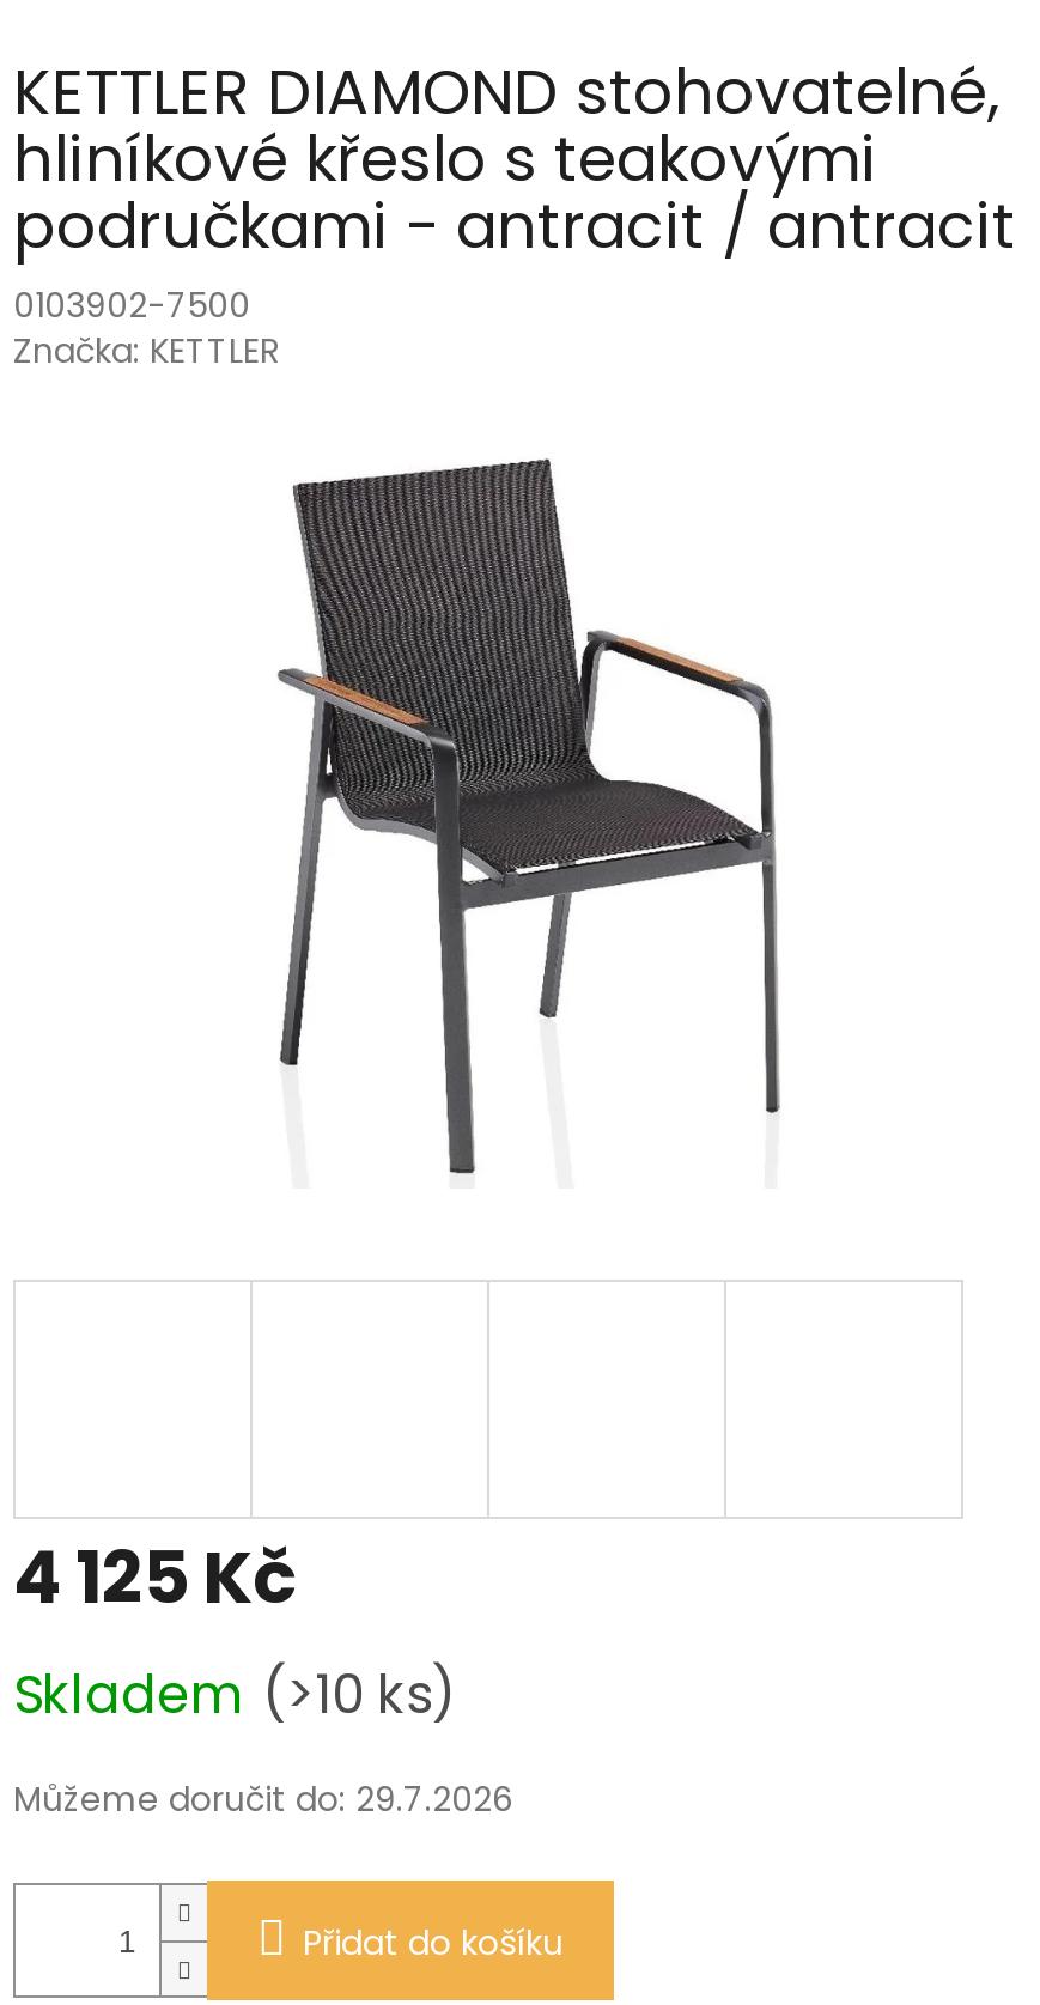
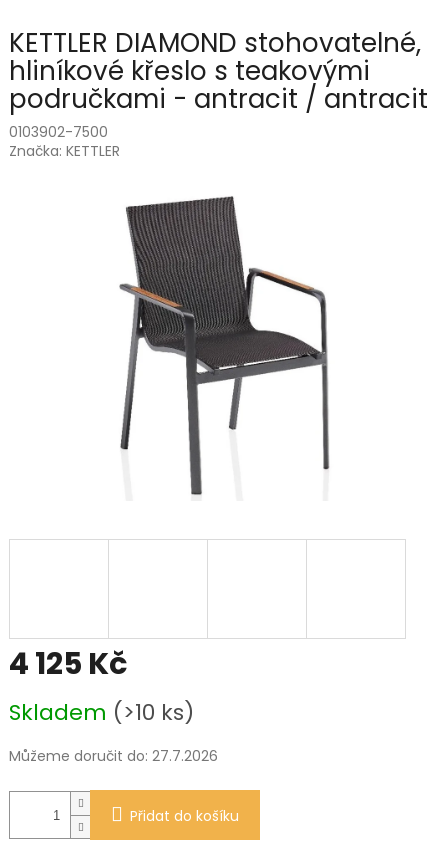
[13,1776,513,1824] Můžeme doručit do: 29.7.2026 -> [9,746,218,766] Můžeme doručit do: 27.7.2026

